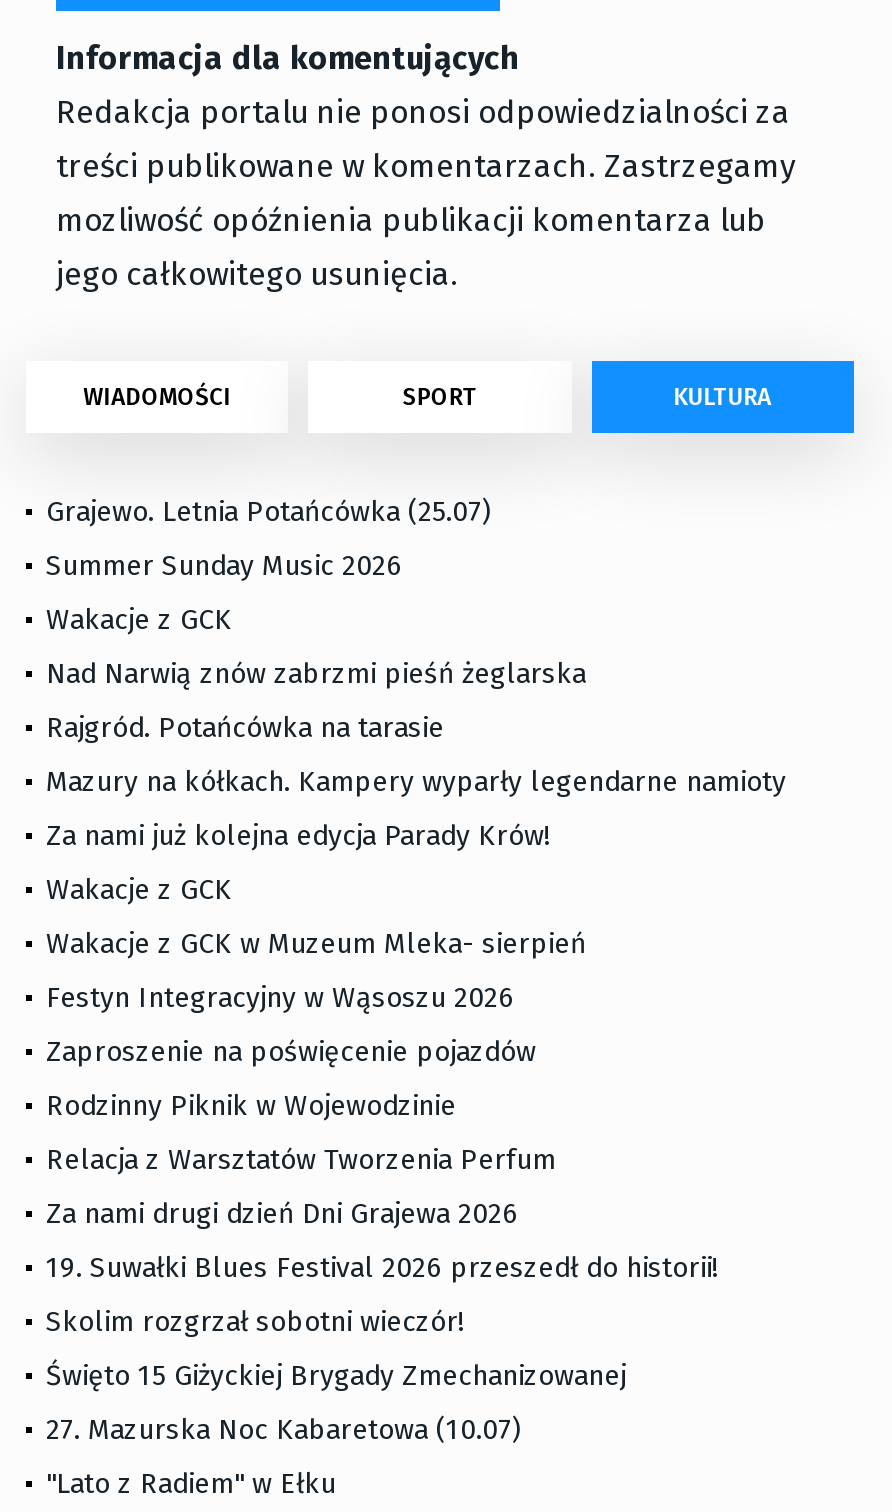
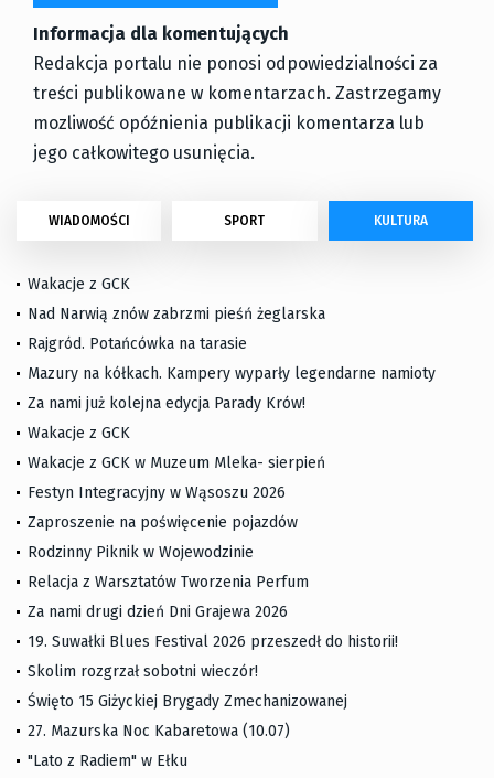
[46,495,492,583] Grajewo. Letnia Potańcówka (25.07) | Summer Sunday Music 2026 -> none

